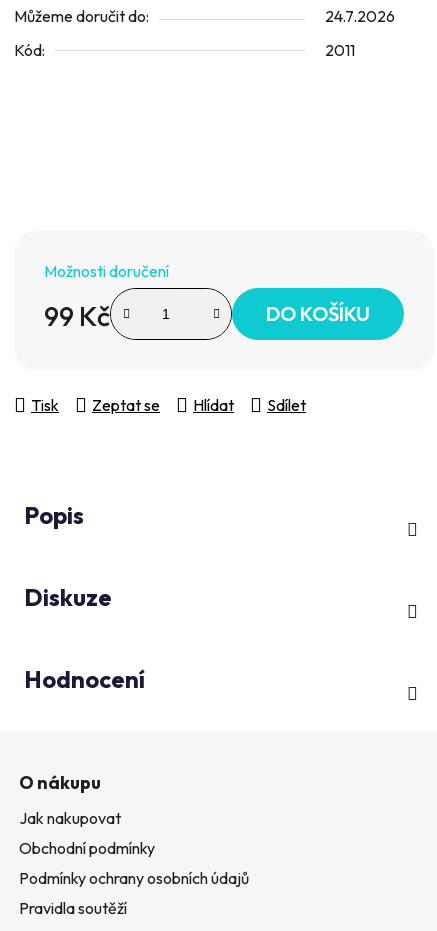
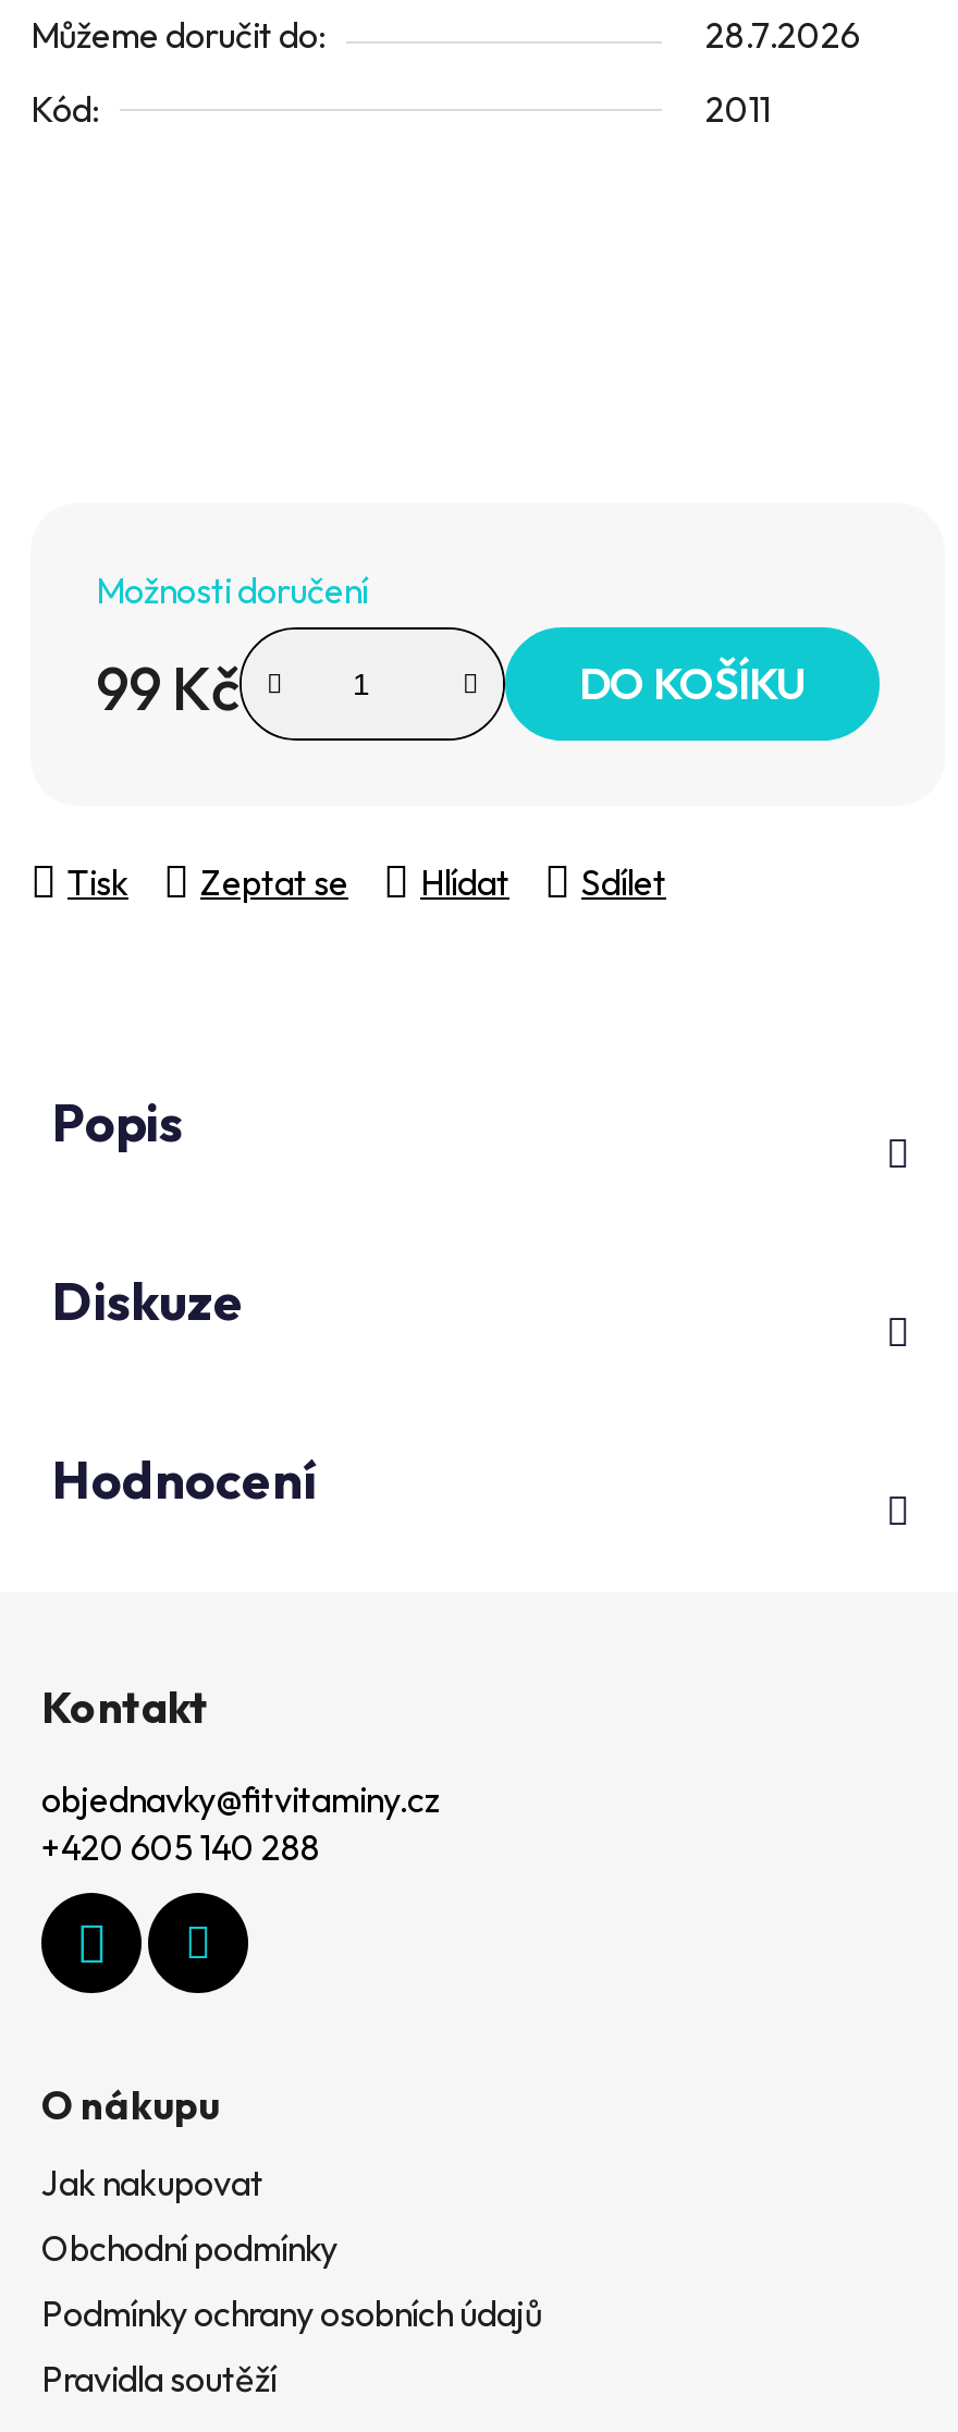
[325,6,395,26] 24.7.2026 -> [705,14,860,57] 28.7.2026
none -> [41,1679,442,1868] Kontakt | objednavky@fitvitaminy.cz | +420 605 140 288
none -> [39,1891,250,1995] [image]

